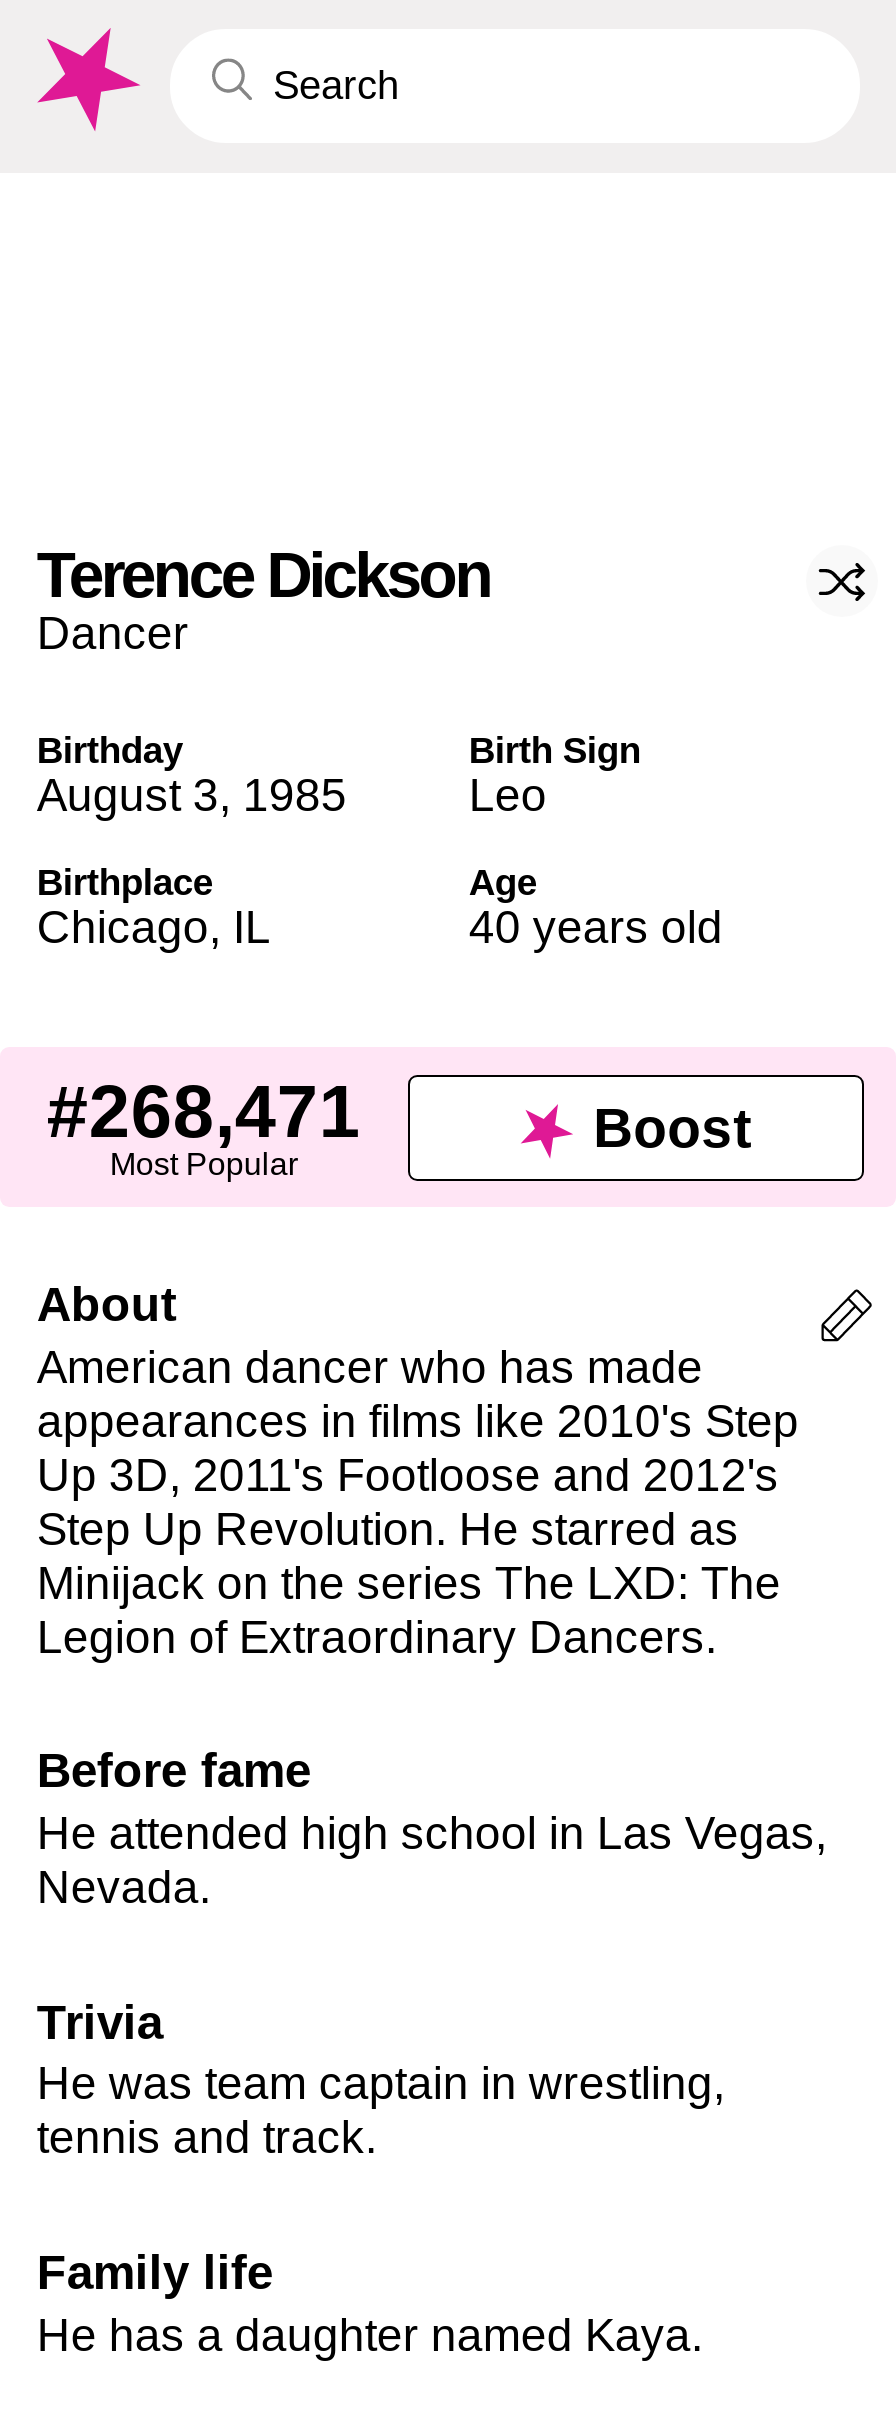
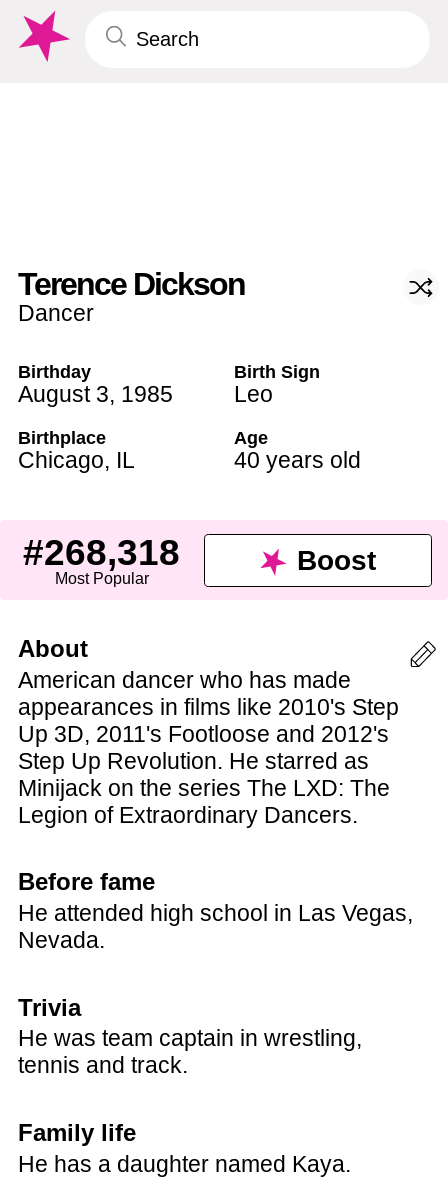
[47,1070,361,1152] #268,471 -> [23,531,180,572] #268,318

